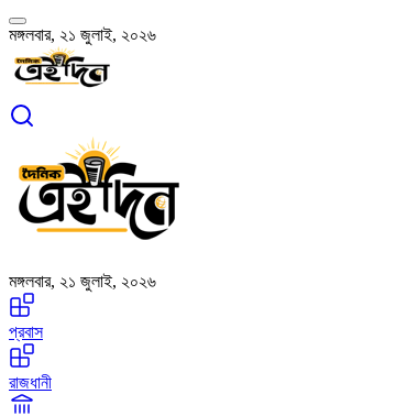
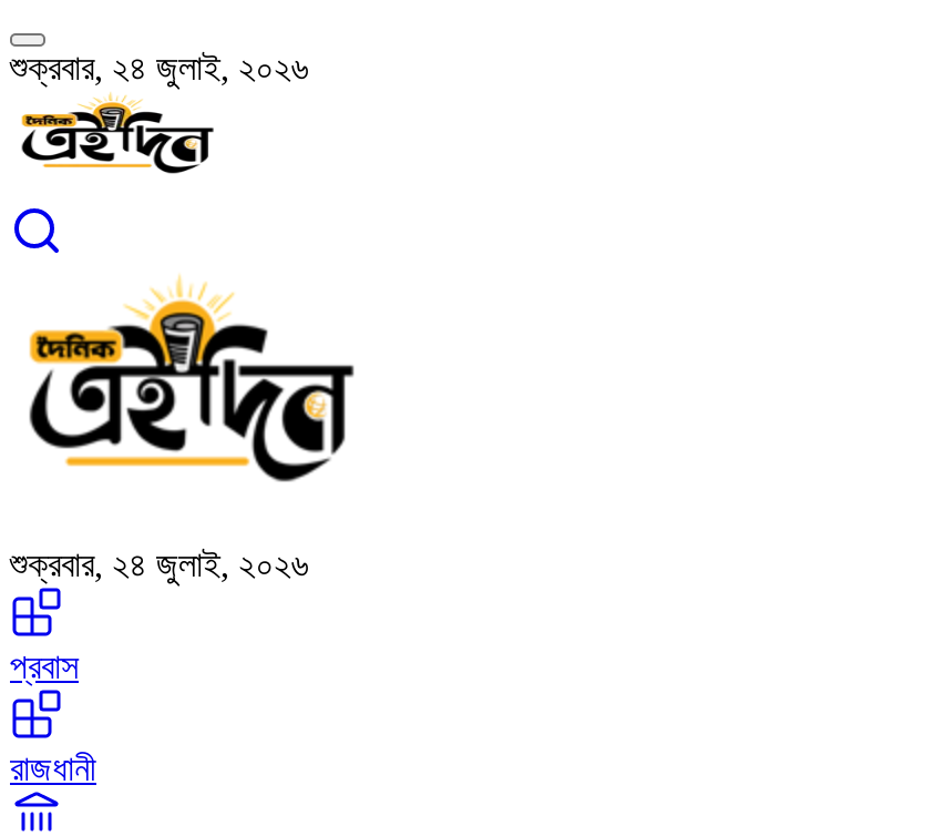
[9,25,156,44] মঙ্গলবার, ২১ জুলাই, ২০২৬ -> [10,49,309,86] শুক্রবার, ২৪ জুলাই, ২০২৬
[9,272,156,291] মঙ্গলবার, ২১ জুলাই, ২০২৬ -> [10,546,309,583] শুক্রবার, ২৪ জুলাই, ২০২৬

